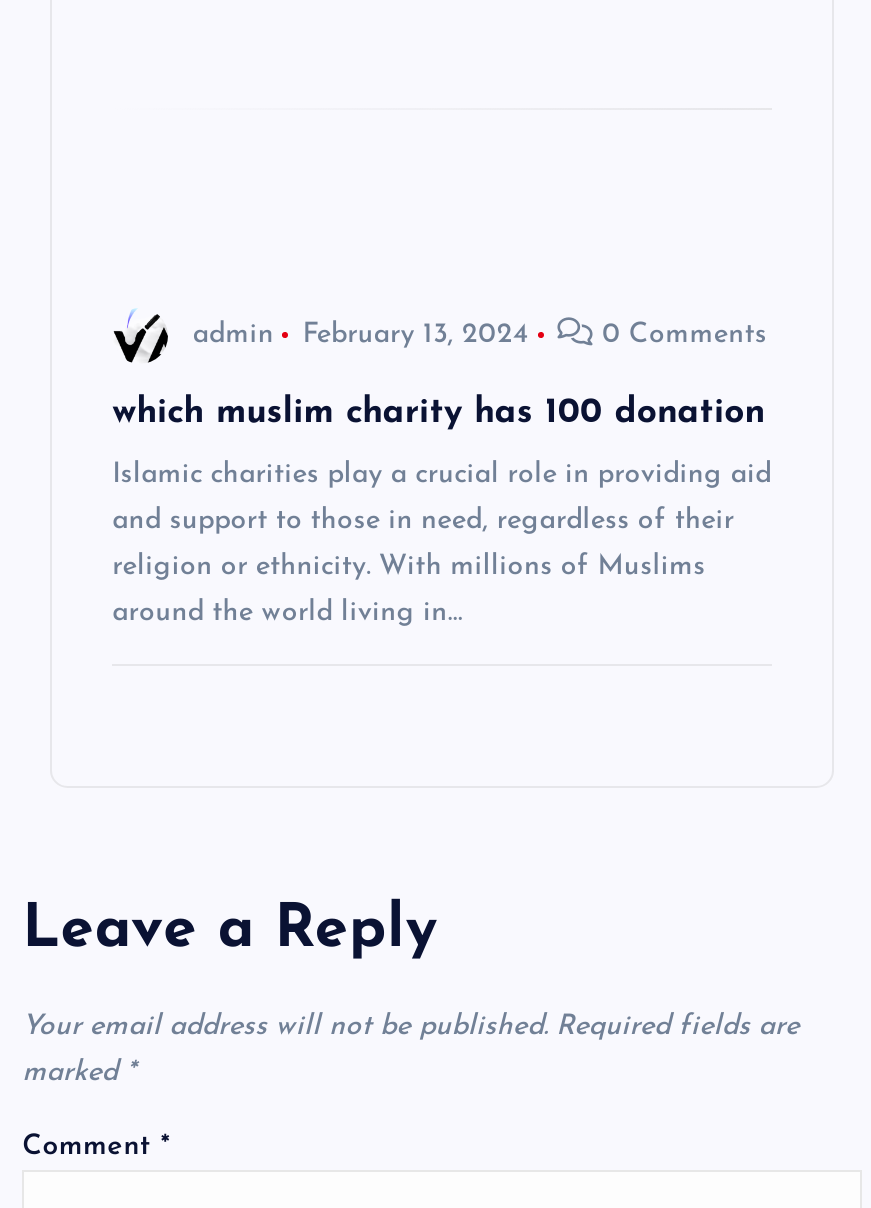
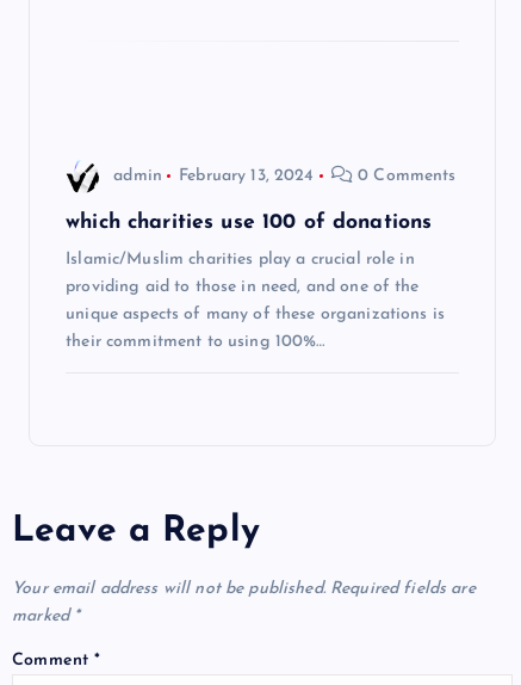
[112,397,765,431] which muslim charity has 100 donation -> [66,213,432,233] which charities use 100 of donations
[112,461,772,491] Islamic charities play a crucial role in providing aid -> [66,251,415,269] Islamic/Muslim charities play a crucial role in
[112,507,734,537] and support to those in need, regardless of their -> [66,278,419,296] providing aid to those in need, and one of the
[112,553,706,583] religion or ethnicity. With millions of Muslims -> [66,306,445,324] unique aspects of many of these organizations is
[112,599,462,629] around the world living in… -> [66,333,325,351] their commitment to using 100%…

